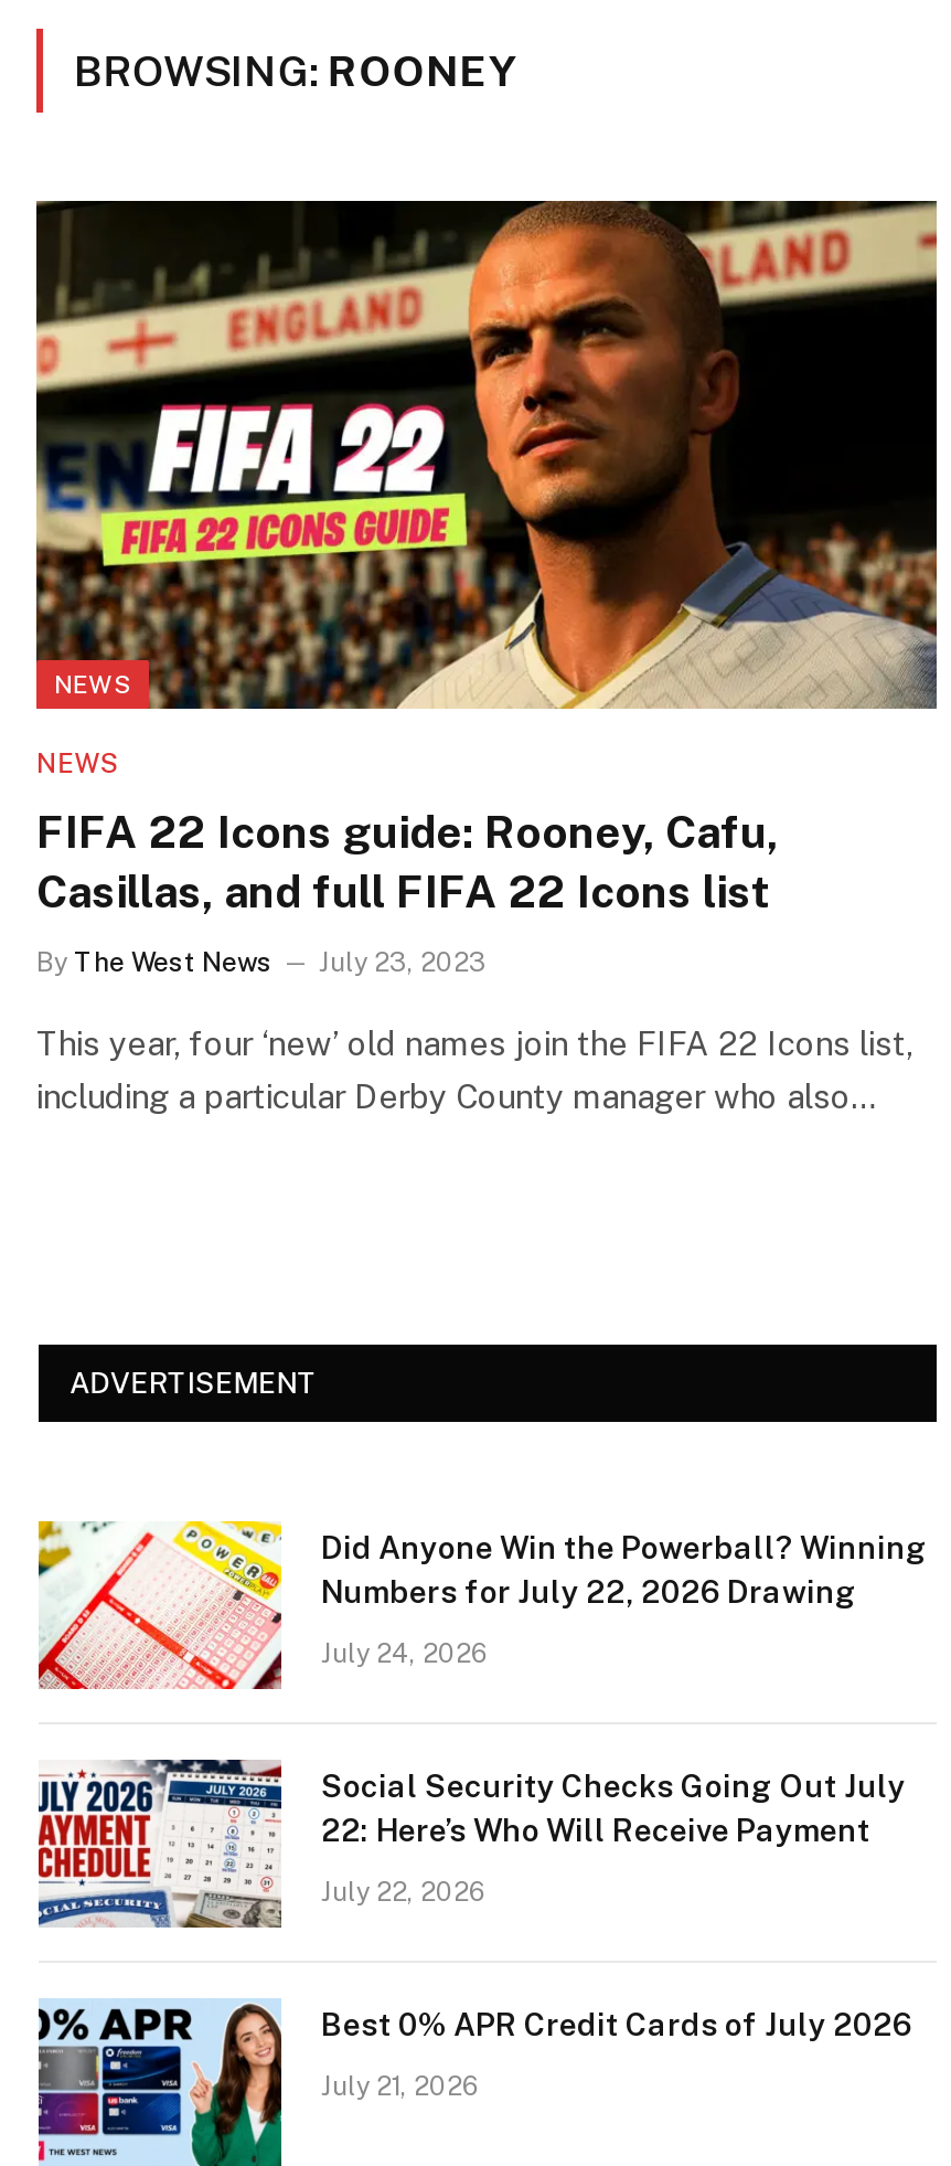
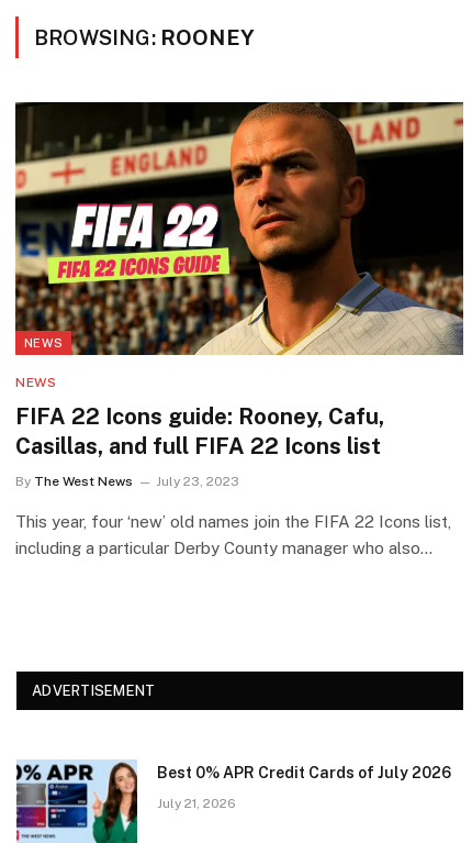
[36,1519,928,1691] [image] | Did Anyone Win the Powerball? Winning | Numbers for July 22, 2026 Drawing | July 24, 2026 -> none
[36,1758,906,1930] [image] | Social Security Checks Going Out July | 22: Here’s Who Will Receive Payment | July 22, 2026 -> none

